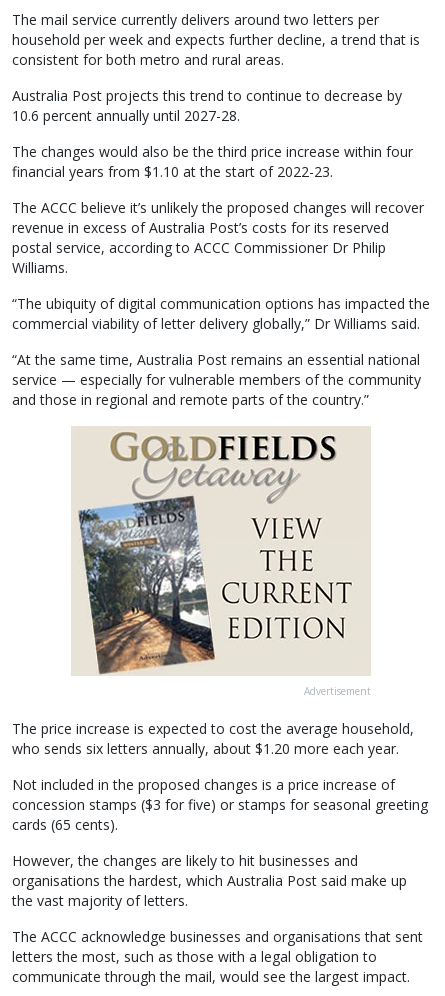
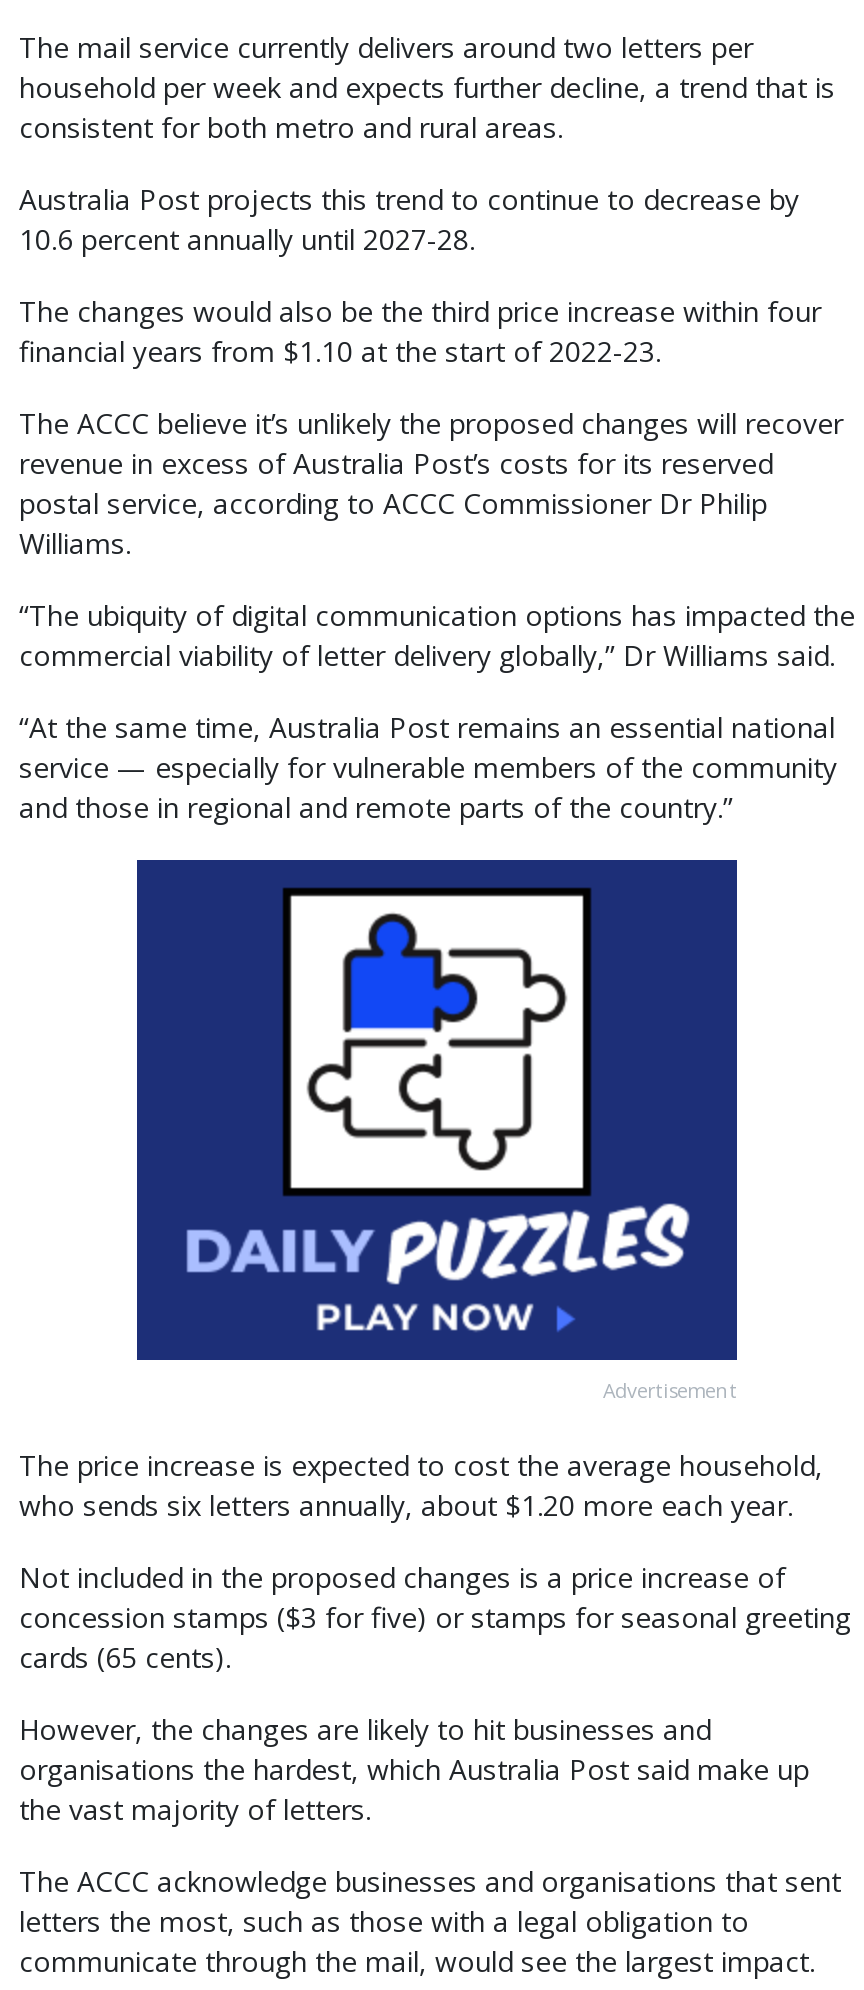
[71,426,371,676] [image] -> [135,858,739,1362] [image]

